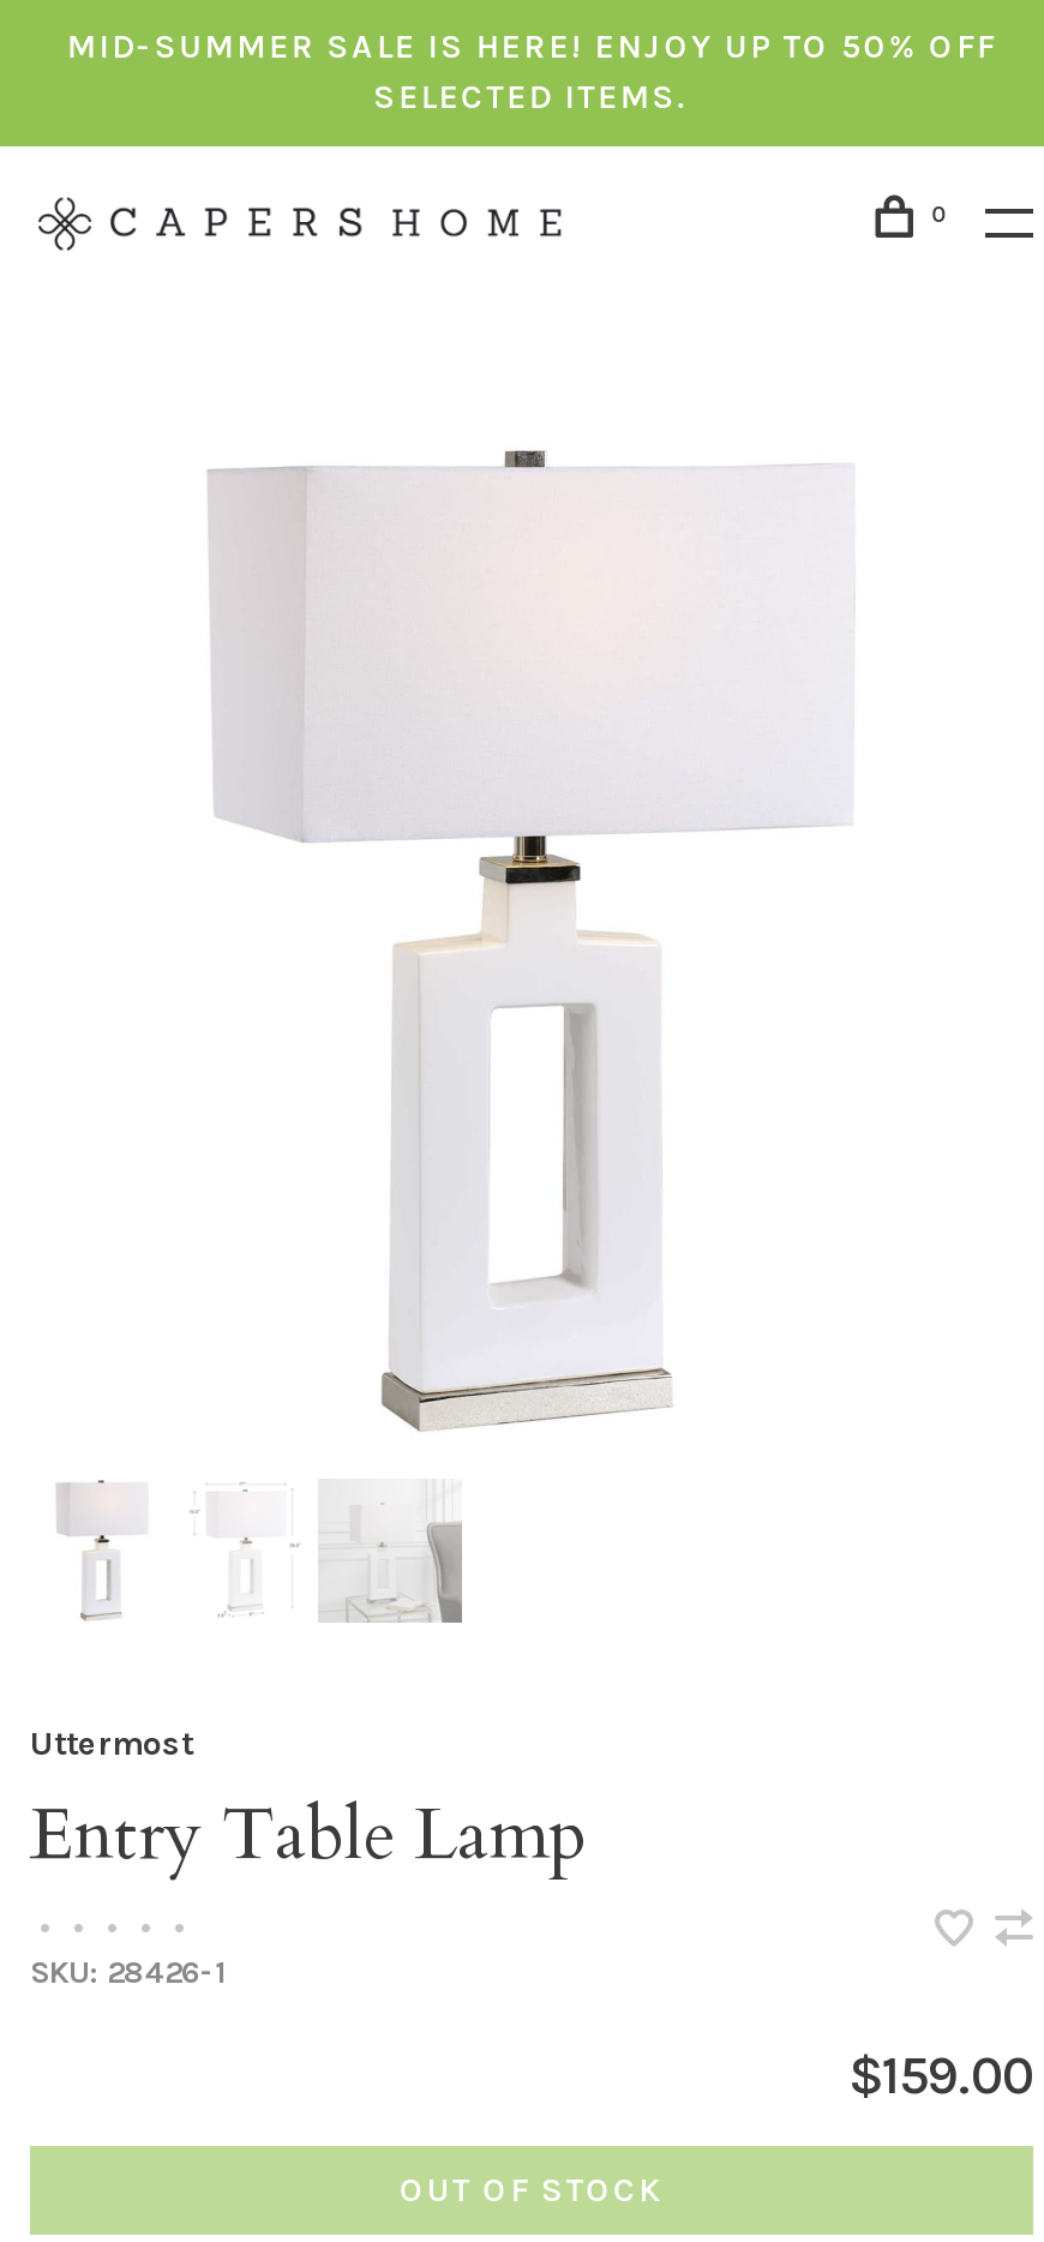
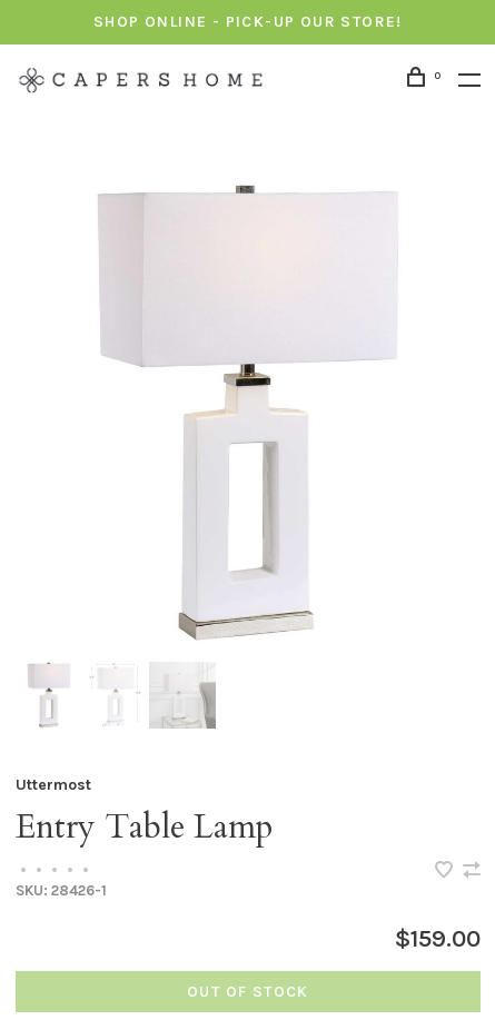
[66,26,997,118] MID-SUMMER SALE IS HERE! ENJOY UP TO 50% OFF | SELECTED ITEMS. -> [94,12,403,31] SHOP ONLINE - PICK-UP OUR STORE!

